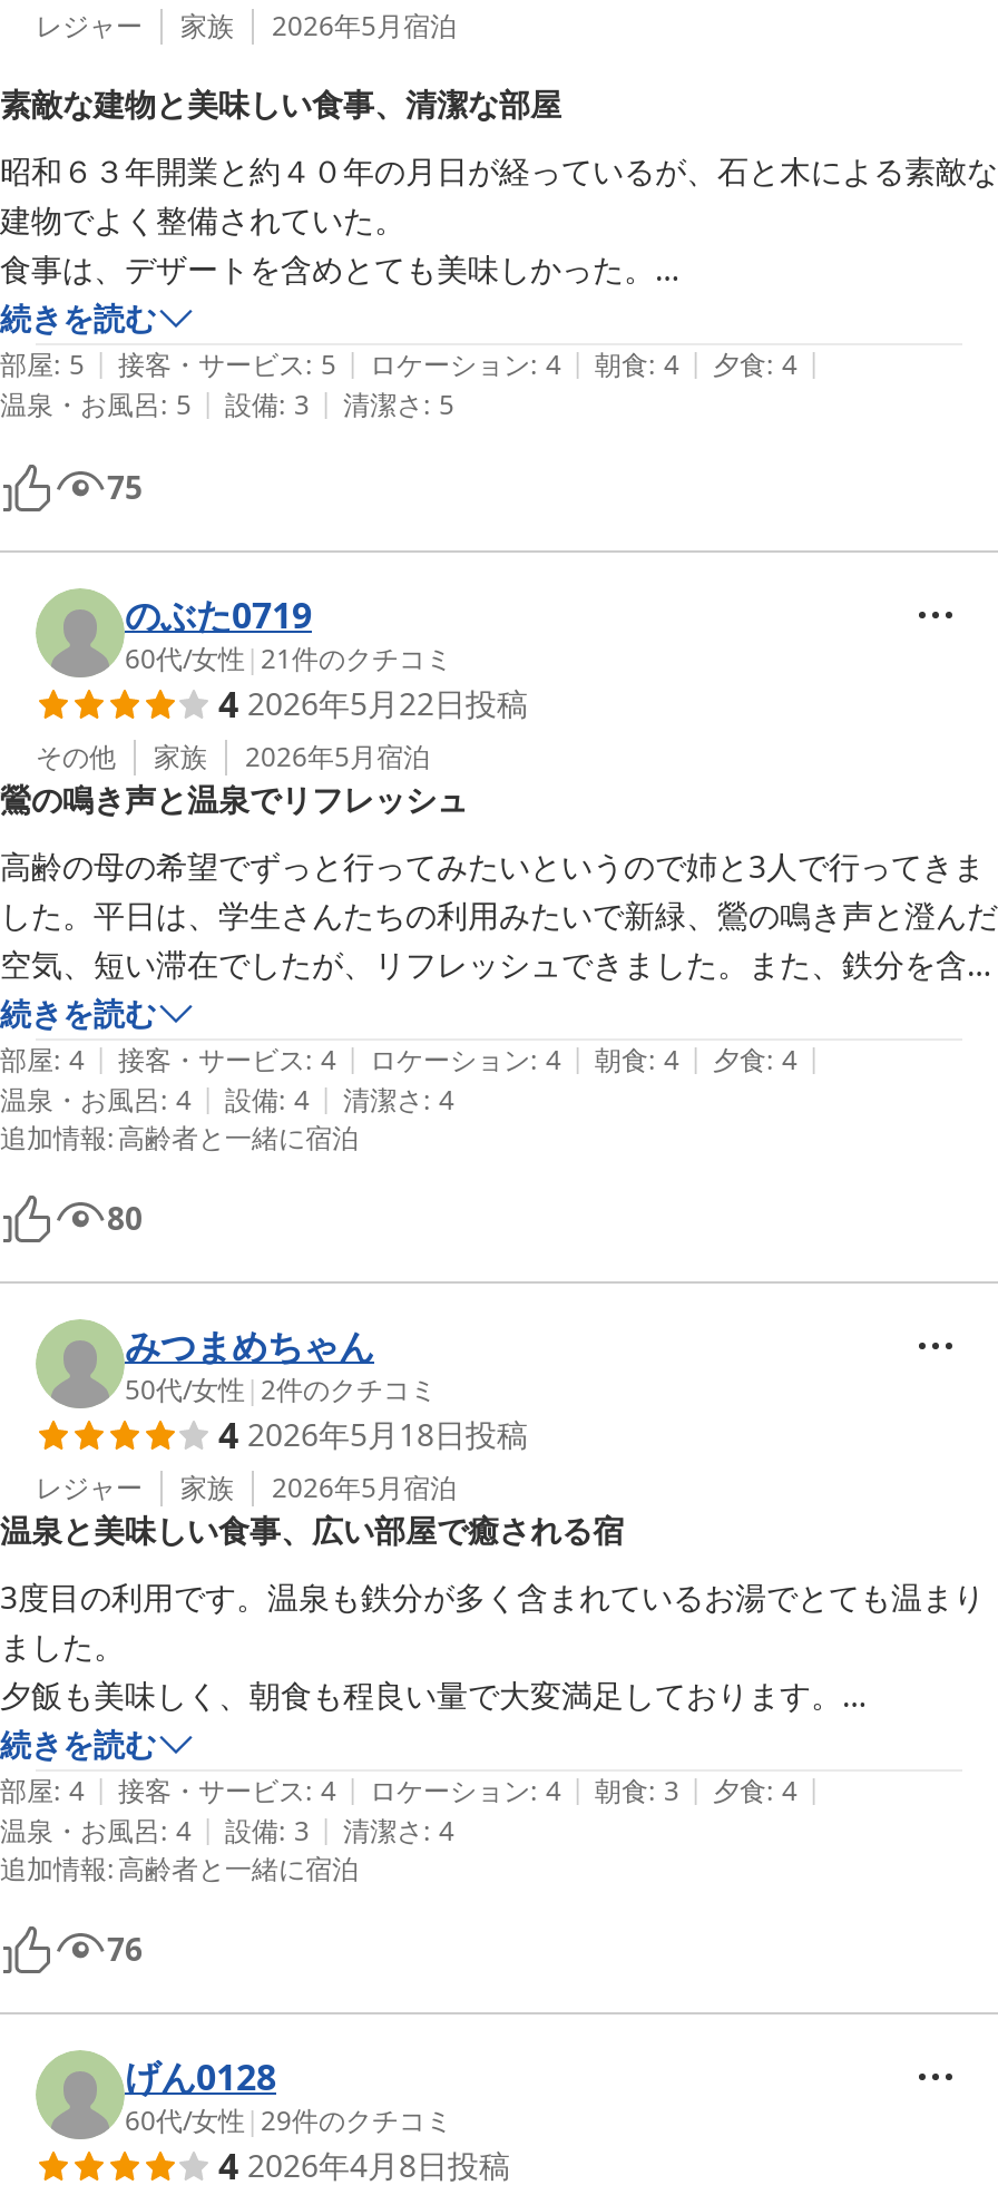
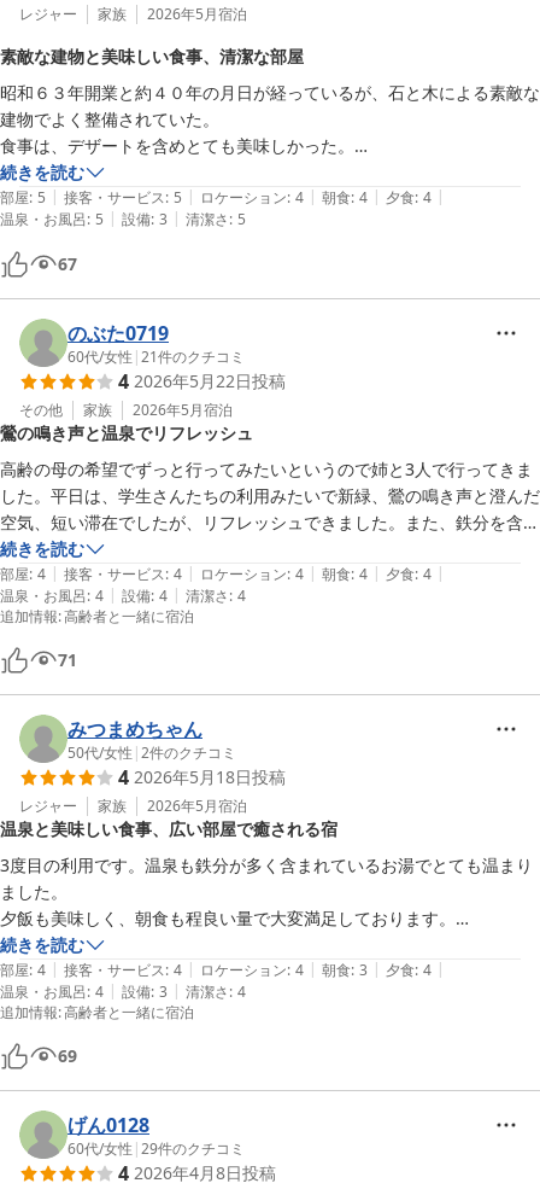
[107,466,143,508] 75 -> [58,252,77,275] 67
[107,1197,143,1239] 80 -> [58,648,77,671] 71
[107,1928,143,1970] 76 -> [58,1044,77,1067] 69

